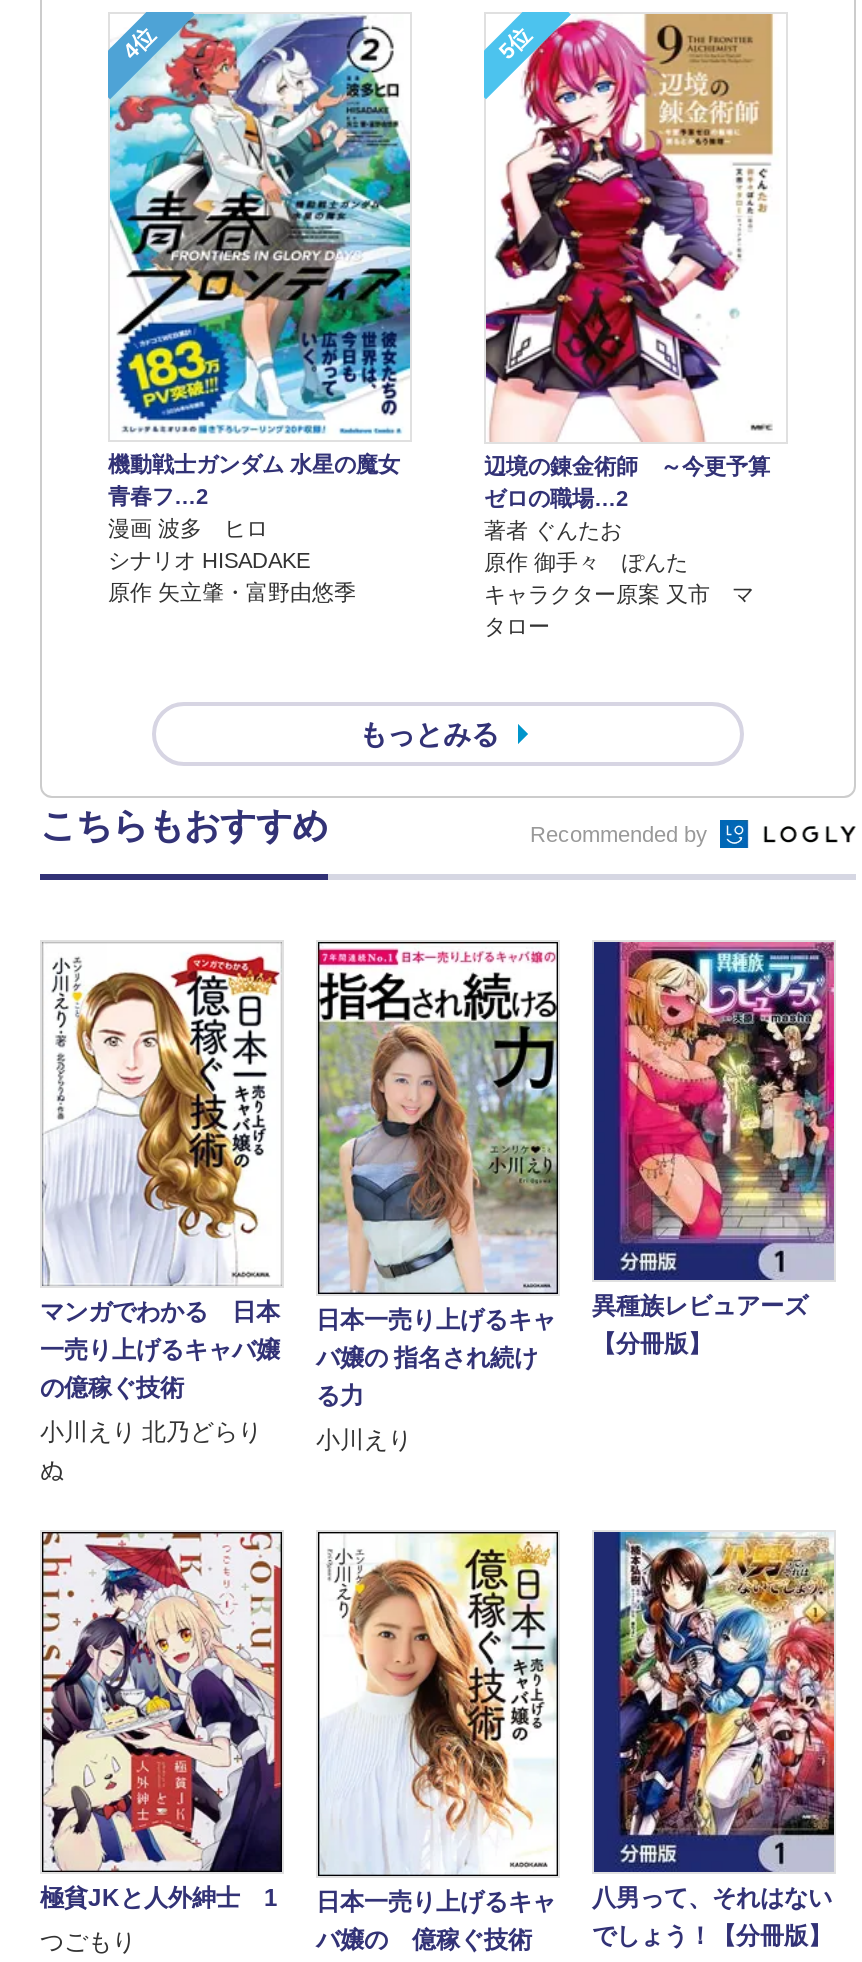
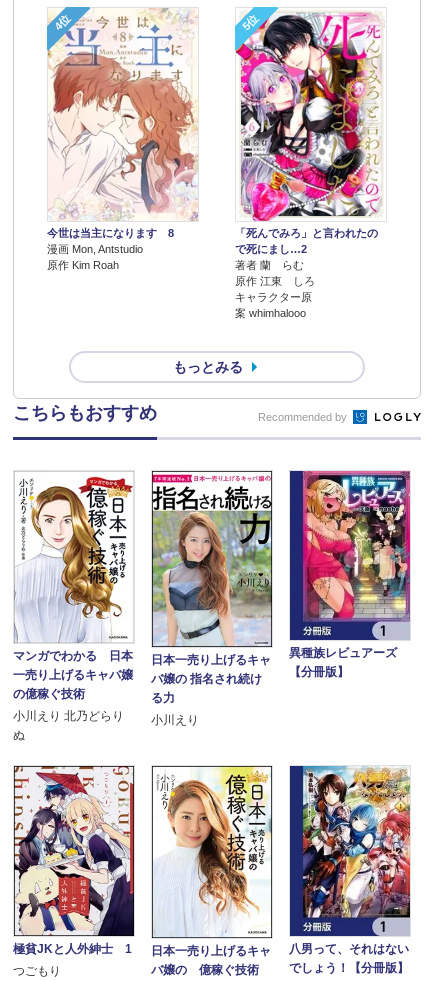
[108,12,412,604] [image] | 機動戦士ガンダム 水星の魔女 | 青春フ…2 | 漫画 波多 ヒロ | シナリオ HISADAKE | 原作 矢立肇・富野由悠季 -> [47,8,199,271] [image] | 今世は当主になります 8 | 漫画 Mon, Antstudio | 原作 Kim Roah
[484,12,778,638] [image] | 辺境の錬金術師 ～今更予算 | ゼロの職場…2 | 著者 ぐんたお | 原作 御手々 ぽんた | キャラクター原案 又市 マ | タロー -> [235,8,384,319] [image] | 「死んでみろ」と言われたの | で死にまし…2 | 著者 蘭 らむ | 原作 江東 しろ | キャラクター原 | 案 whimhalooo

